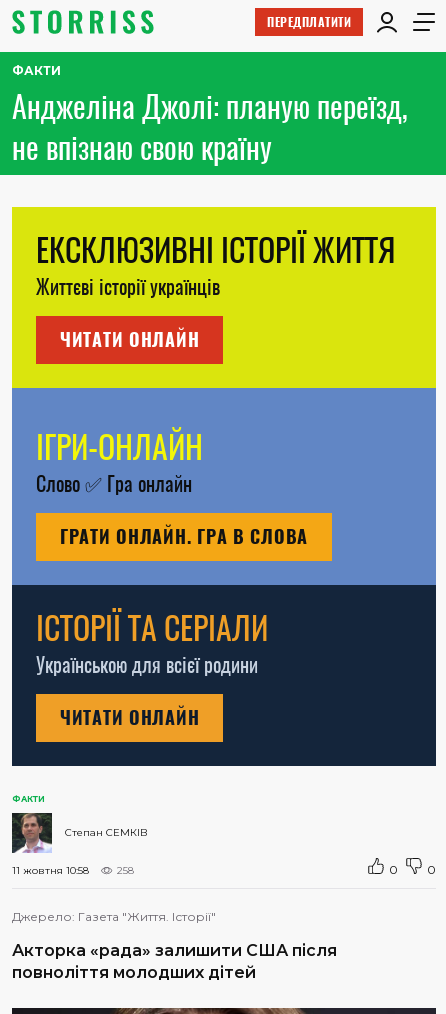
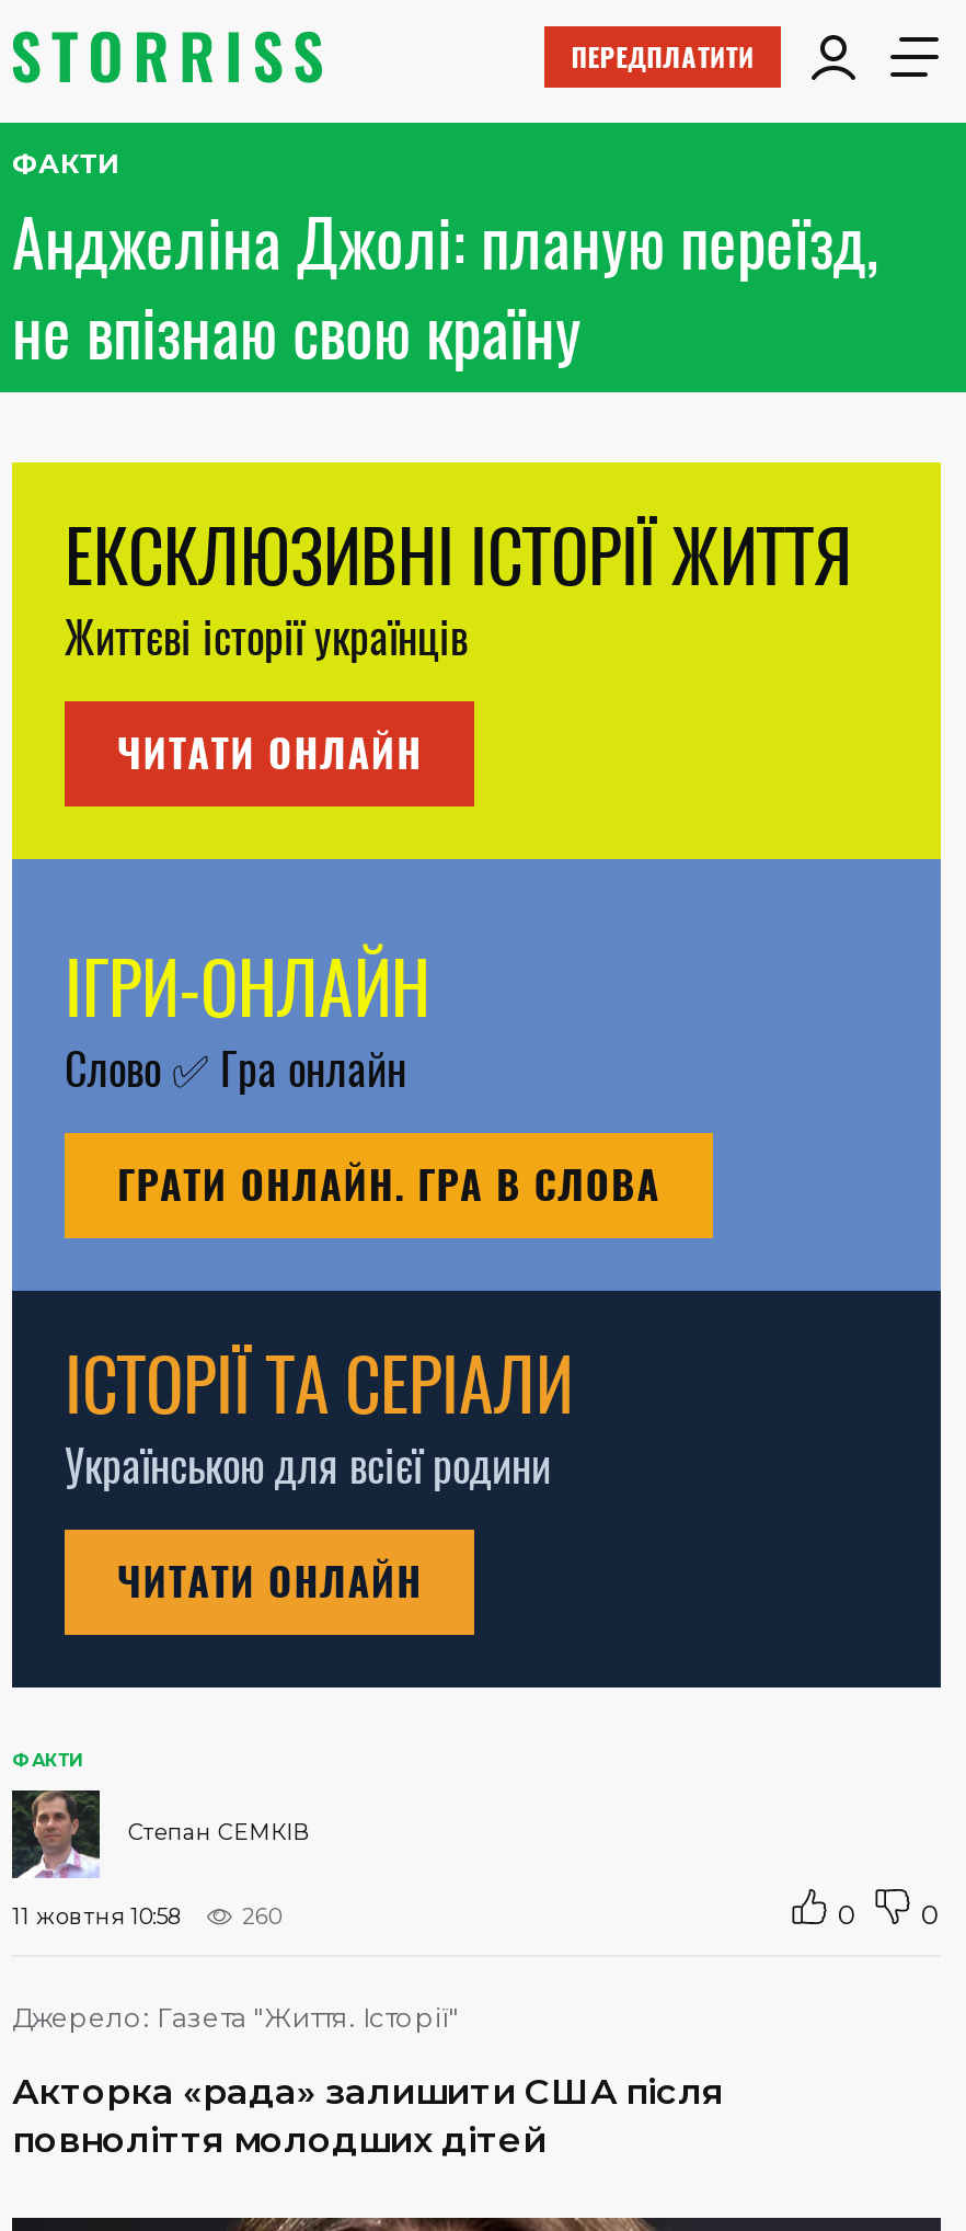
[117,864,134,877] 258 -> [242,1902,281,1931] 260

